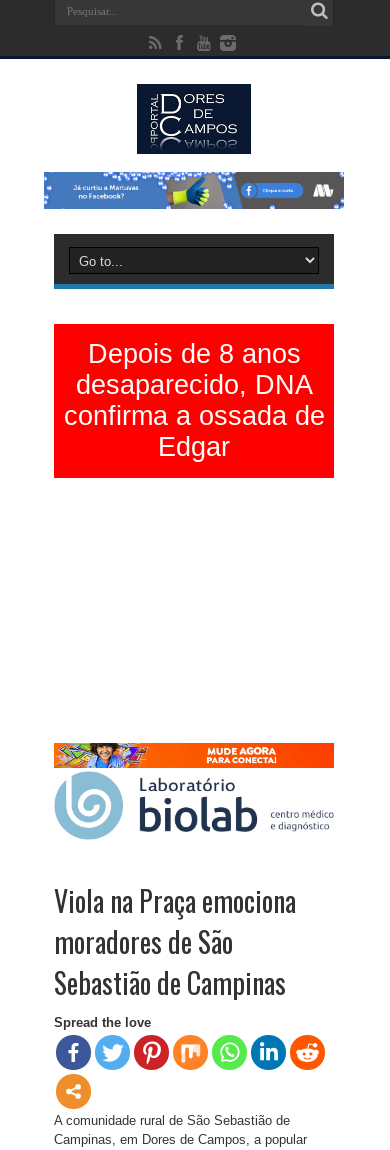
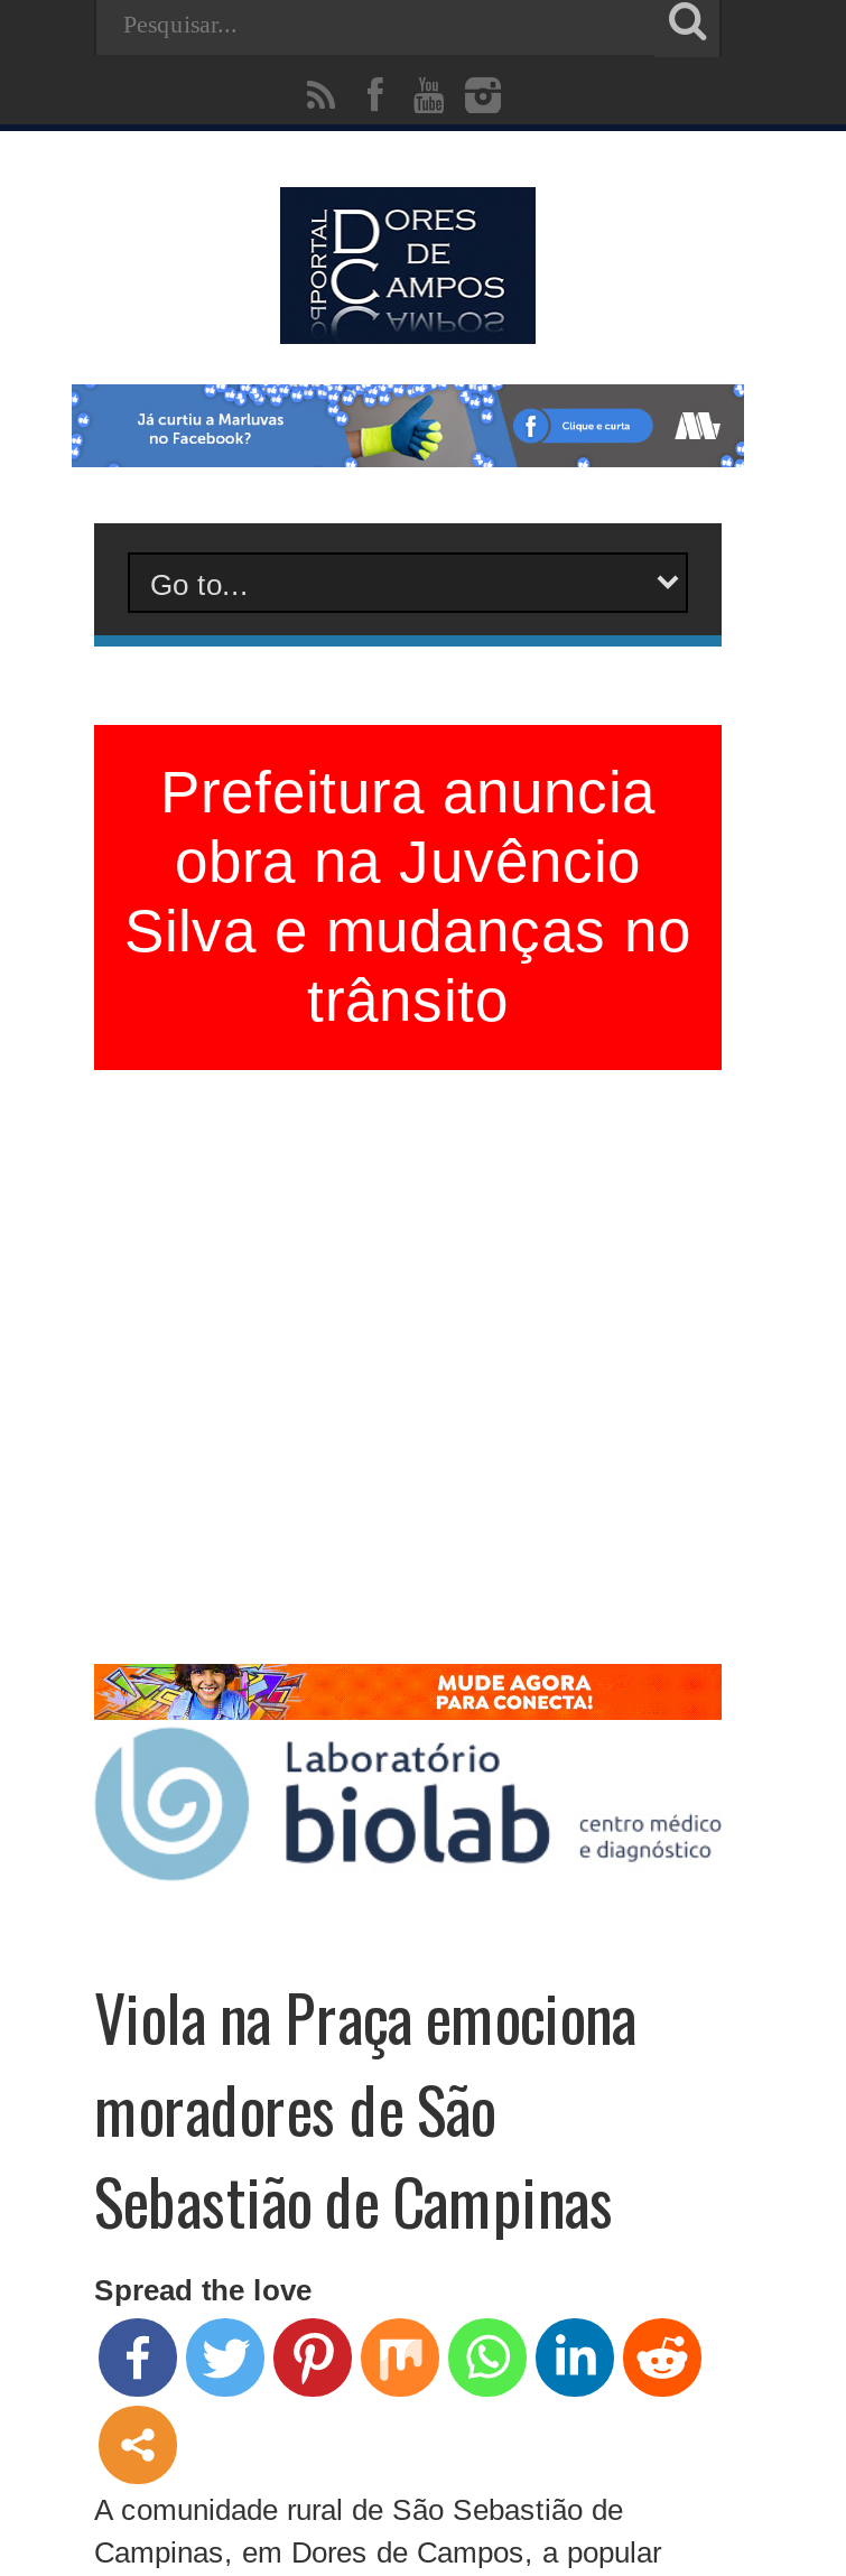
[63,339,324,462] Depois de 8 anos | desaparecido, DNA | confirma a ossada de | Edgar -> [124,759,691,1035] Prefeitura anuncia | obra na Juvêncio | Silva e mudanças no | trânsito

